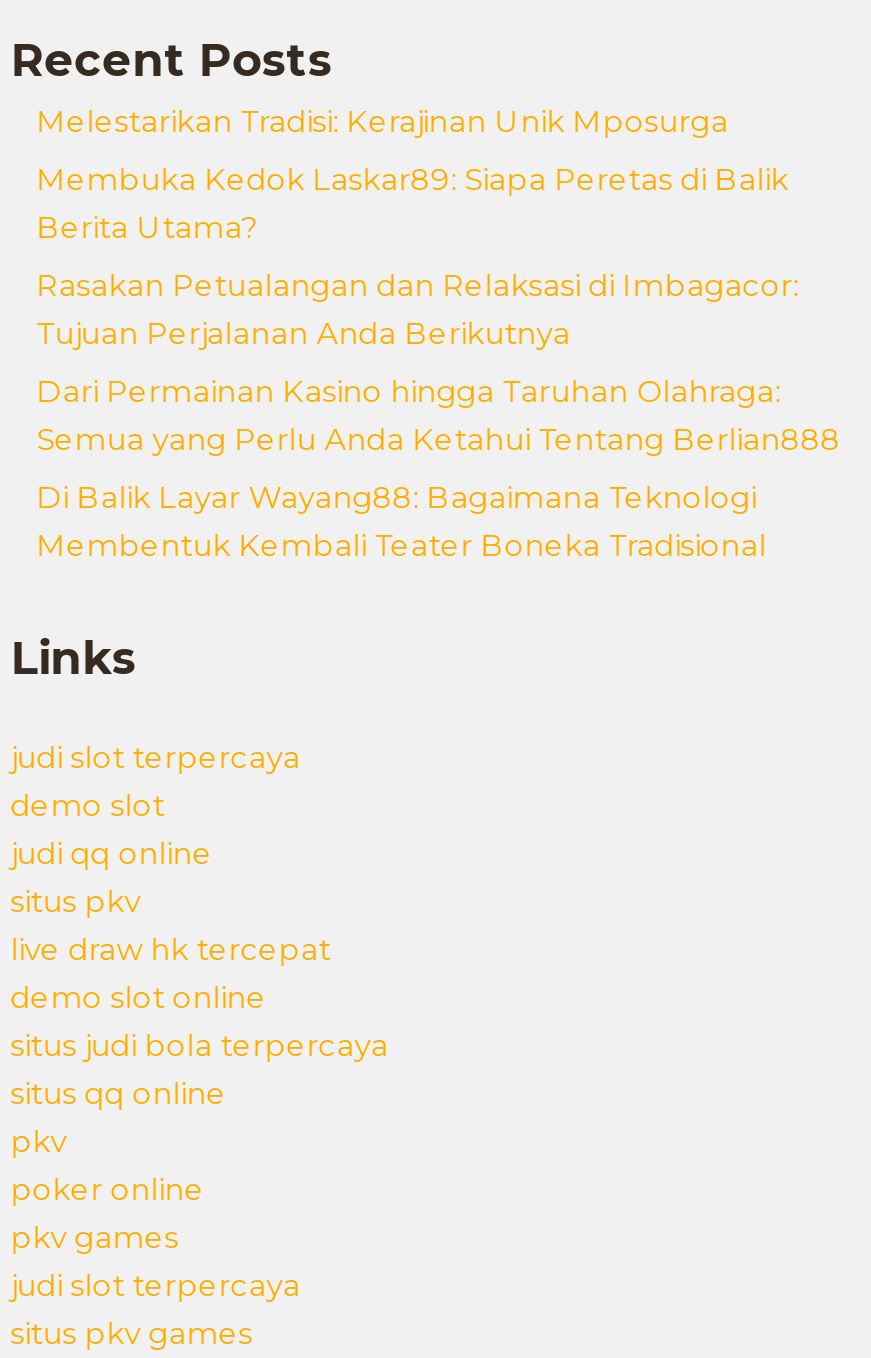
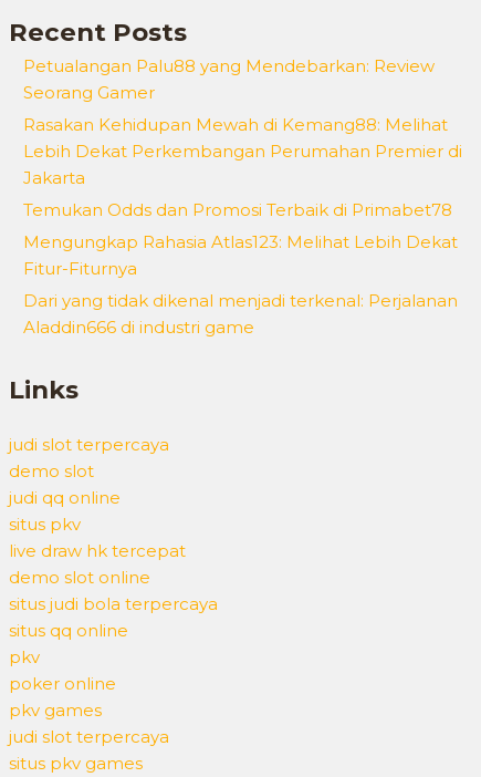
[36,102,728,140] Melestarikan Tradisi: Kerajinan Unik Mposurga -> [23,55,435,103] Petualangan Palu88 yang Mendebarkan: Review | Seorang Gamer
[36,160,788,246] Membuka Kedok Laskar89: Siapa Peretas di Balik | Berita Utama? -> [23,114,462,188] Rasakan Kehidupan Mewah di Kemang88: Melihat | Lebih Dekat Perkembangan Perumahan Premier di | Jakarta
[36,266,798,352] Rasakan Petualangan dan Relaksasi di Imbagacor: | Tujuan Perjalanan Anda Berikutnya -> [23,199,452,220] Temukan Odds dan Promosi Terbaik di Primabet78
[36,372,840,458] Dari Permainan Kasino hingga Taruhan Olahraga: | Semua yang Perlu Anda Ketahui Tentang Berlian888 -> [23,231,458,279] Mengungkap Rahasia Atlas123: Melihat Lebih Dekat | Fitur-Fiturnya
[36,478,766,564] Di Balik Layar Wayang88: Bagaimana Teknologi | Membentuk Kembali Teater Boneka Tradisional -> [23,290,458,338] Dari yang tidak dikenal menjadi terkenal: Perjalanan | Aladdin666 di industri game

